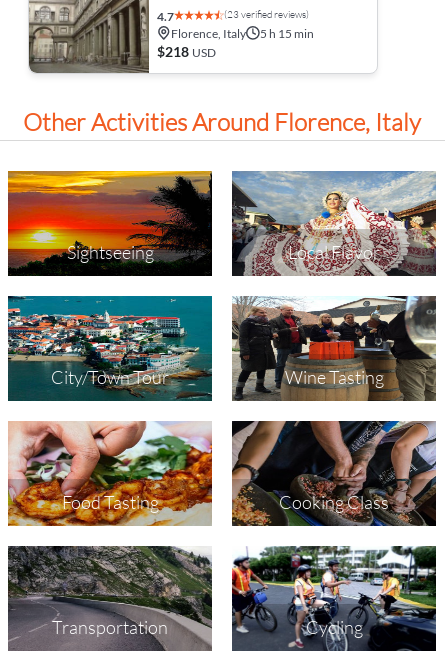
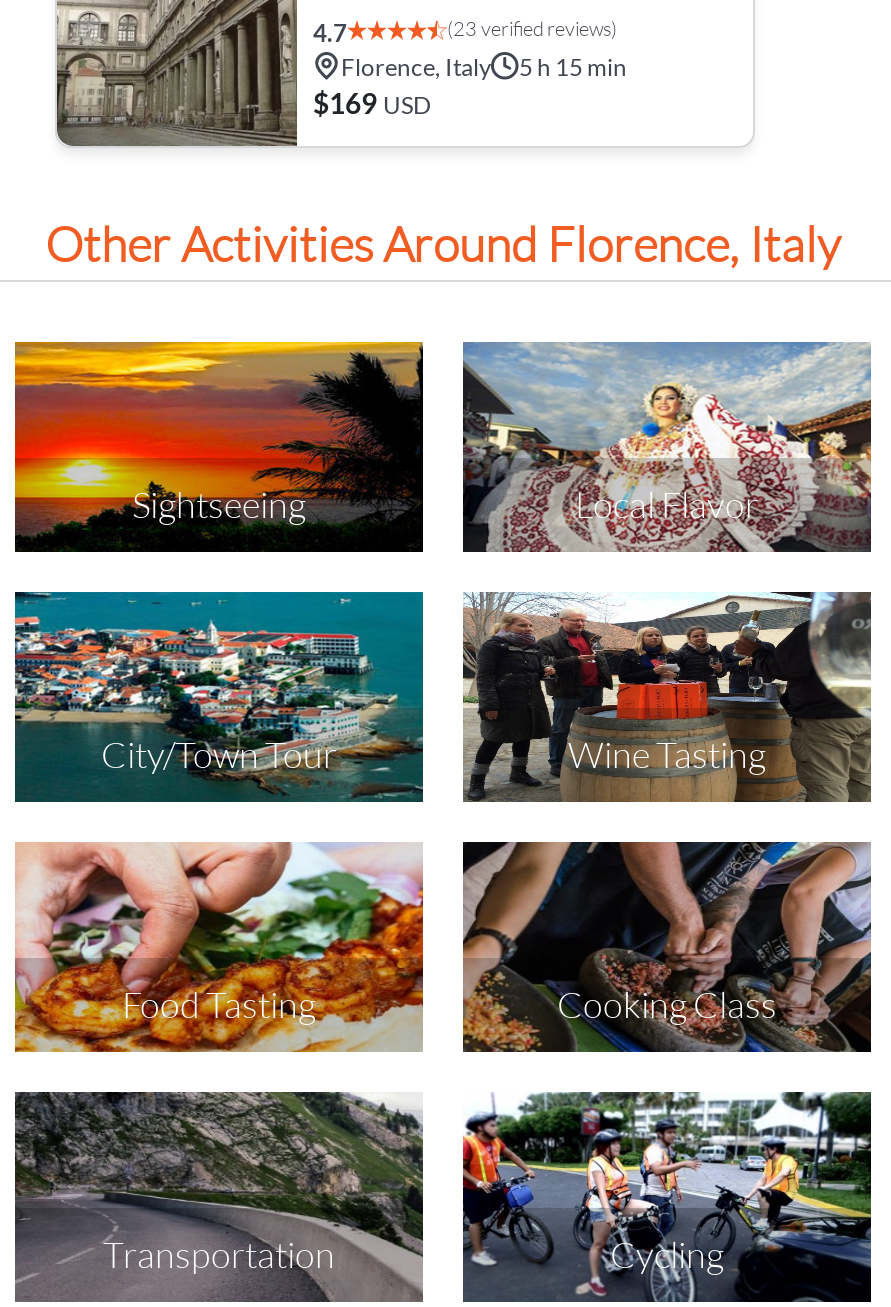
[157,43,216,60] $218 USD -> [313,86,431,120] $169 USD

